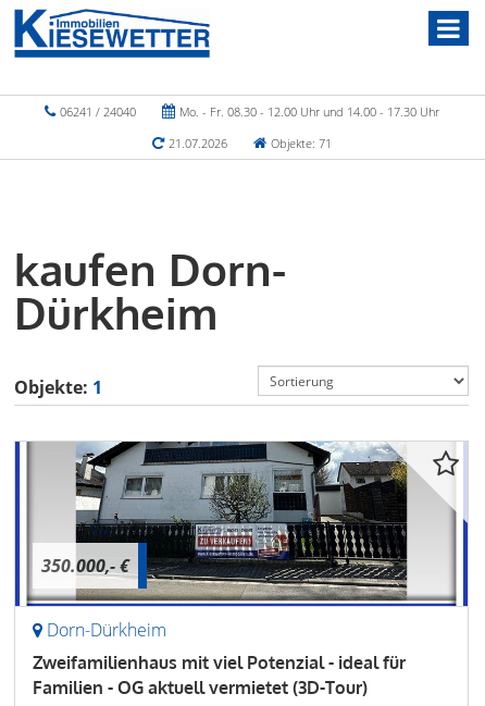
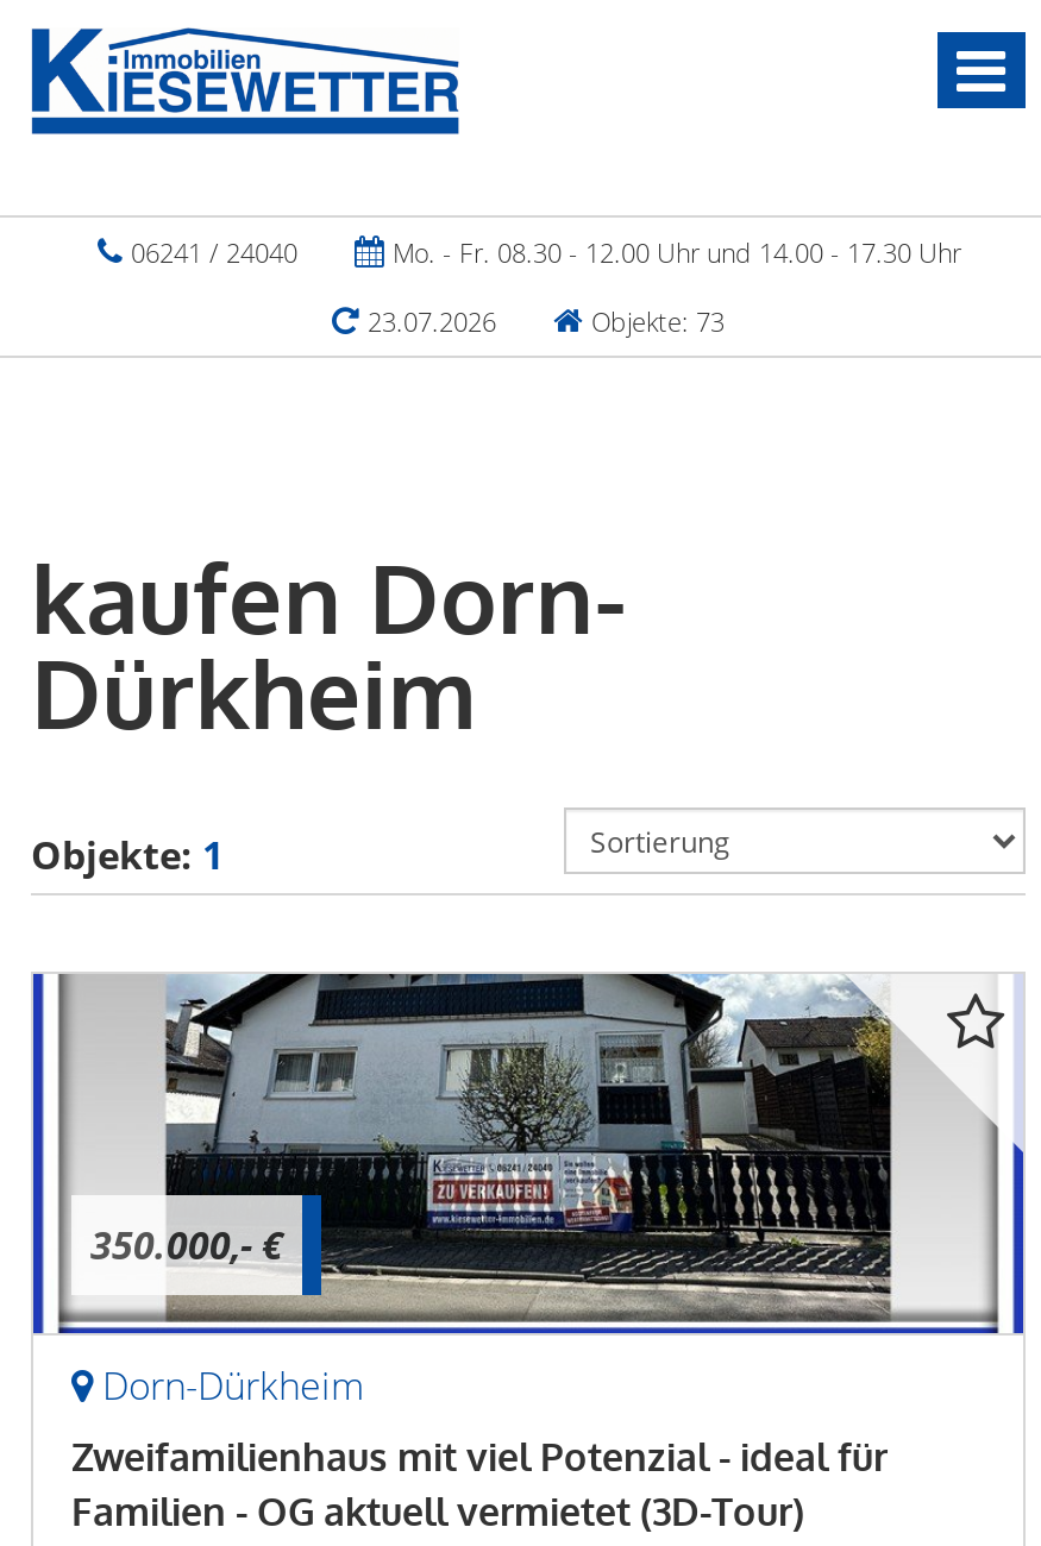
[165,135,227,151] 21.07.2026 -> [360,303,496,339] 23.07.2026
[267,135,331,151] Objekte: 71 -> [584,303,725,339] Objekte: 73

